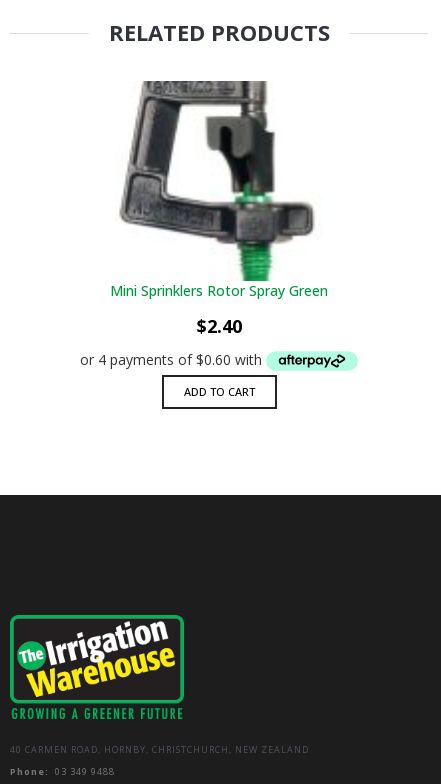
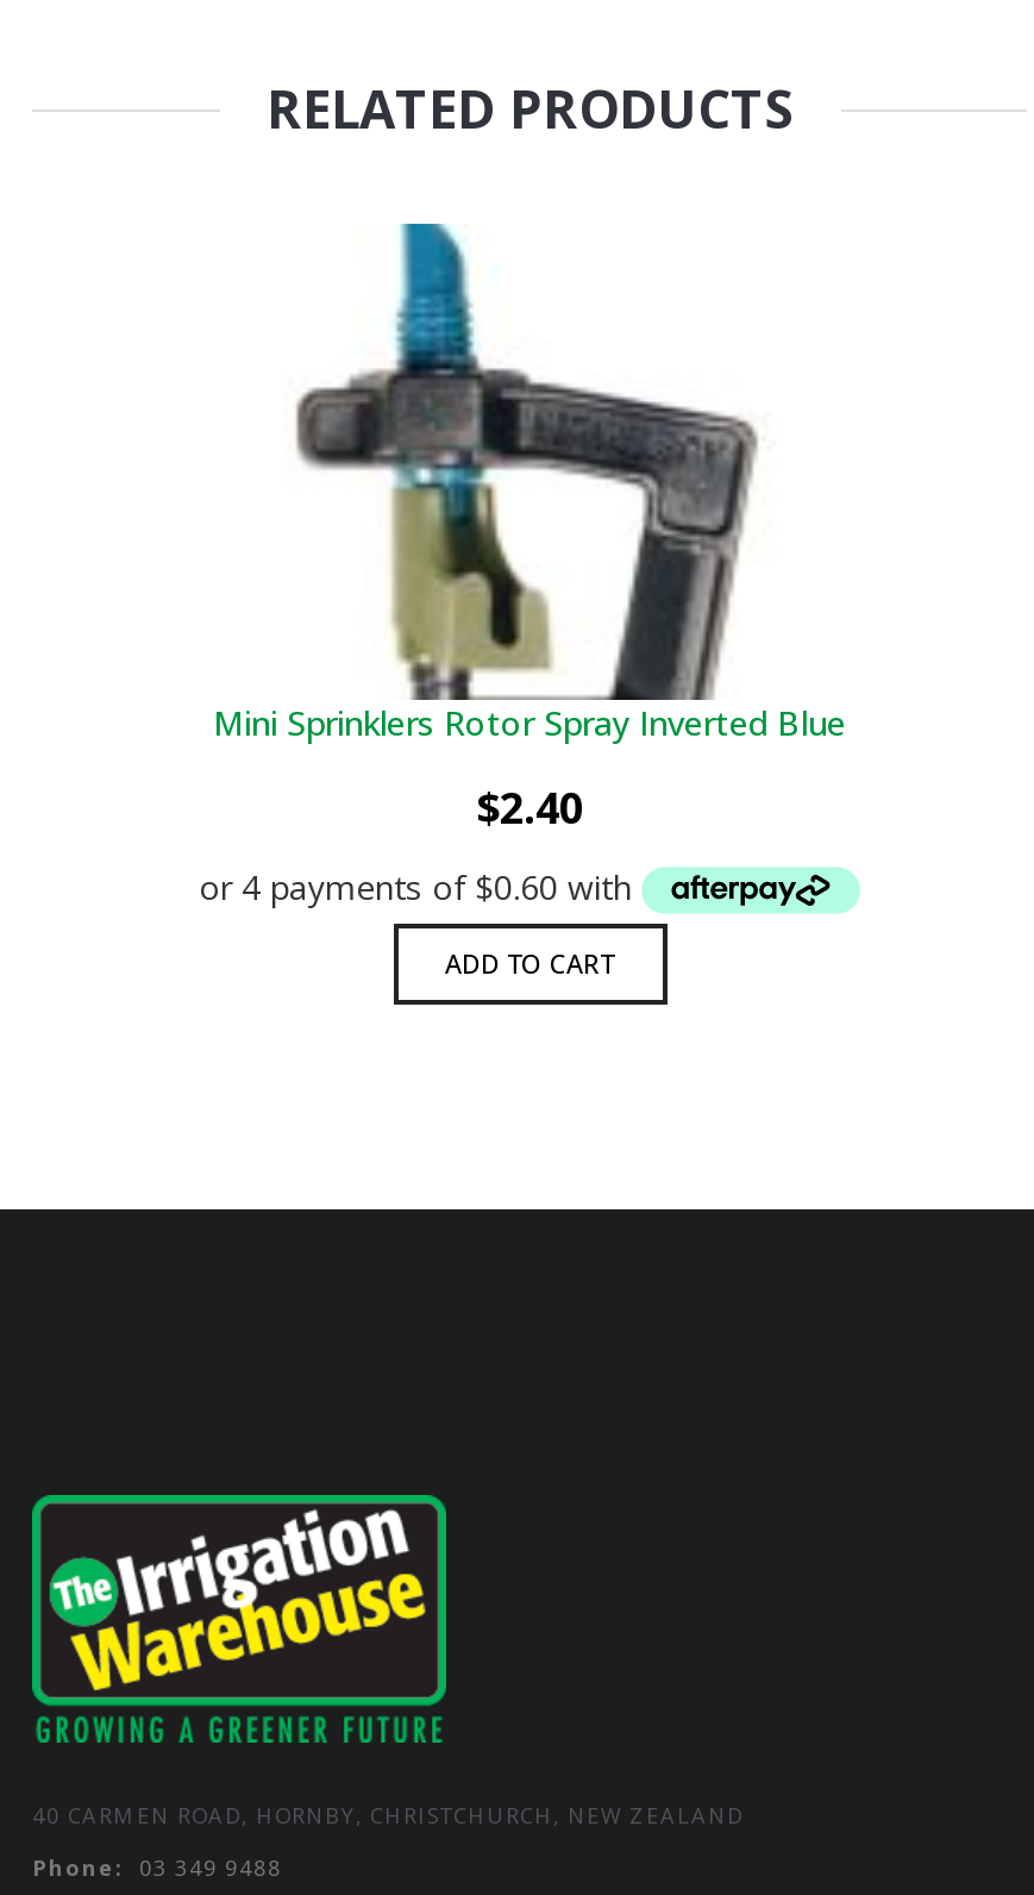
[110,80,328,300] [image] | Mini Sprinklers Rotor Spray Green -> [213,221,846,744] [image] | Mini Sprinklers Rotor Spray Inverted Blue

